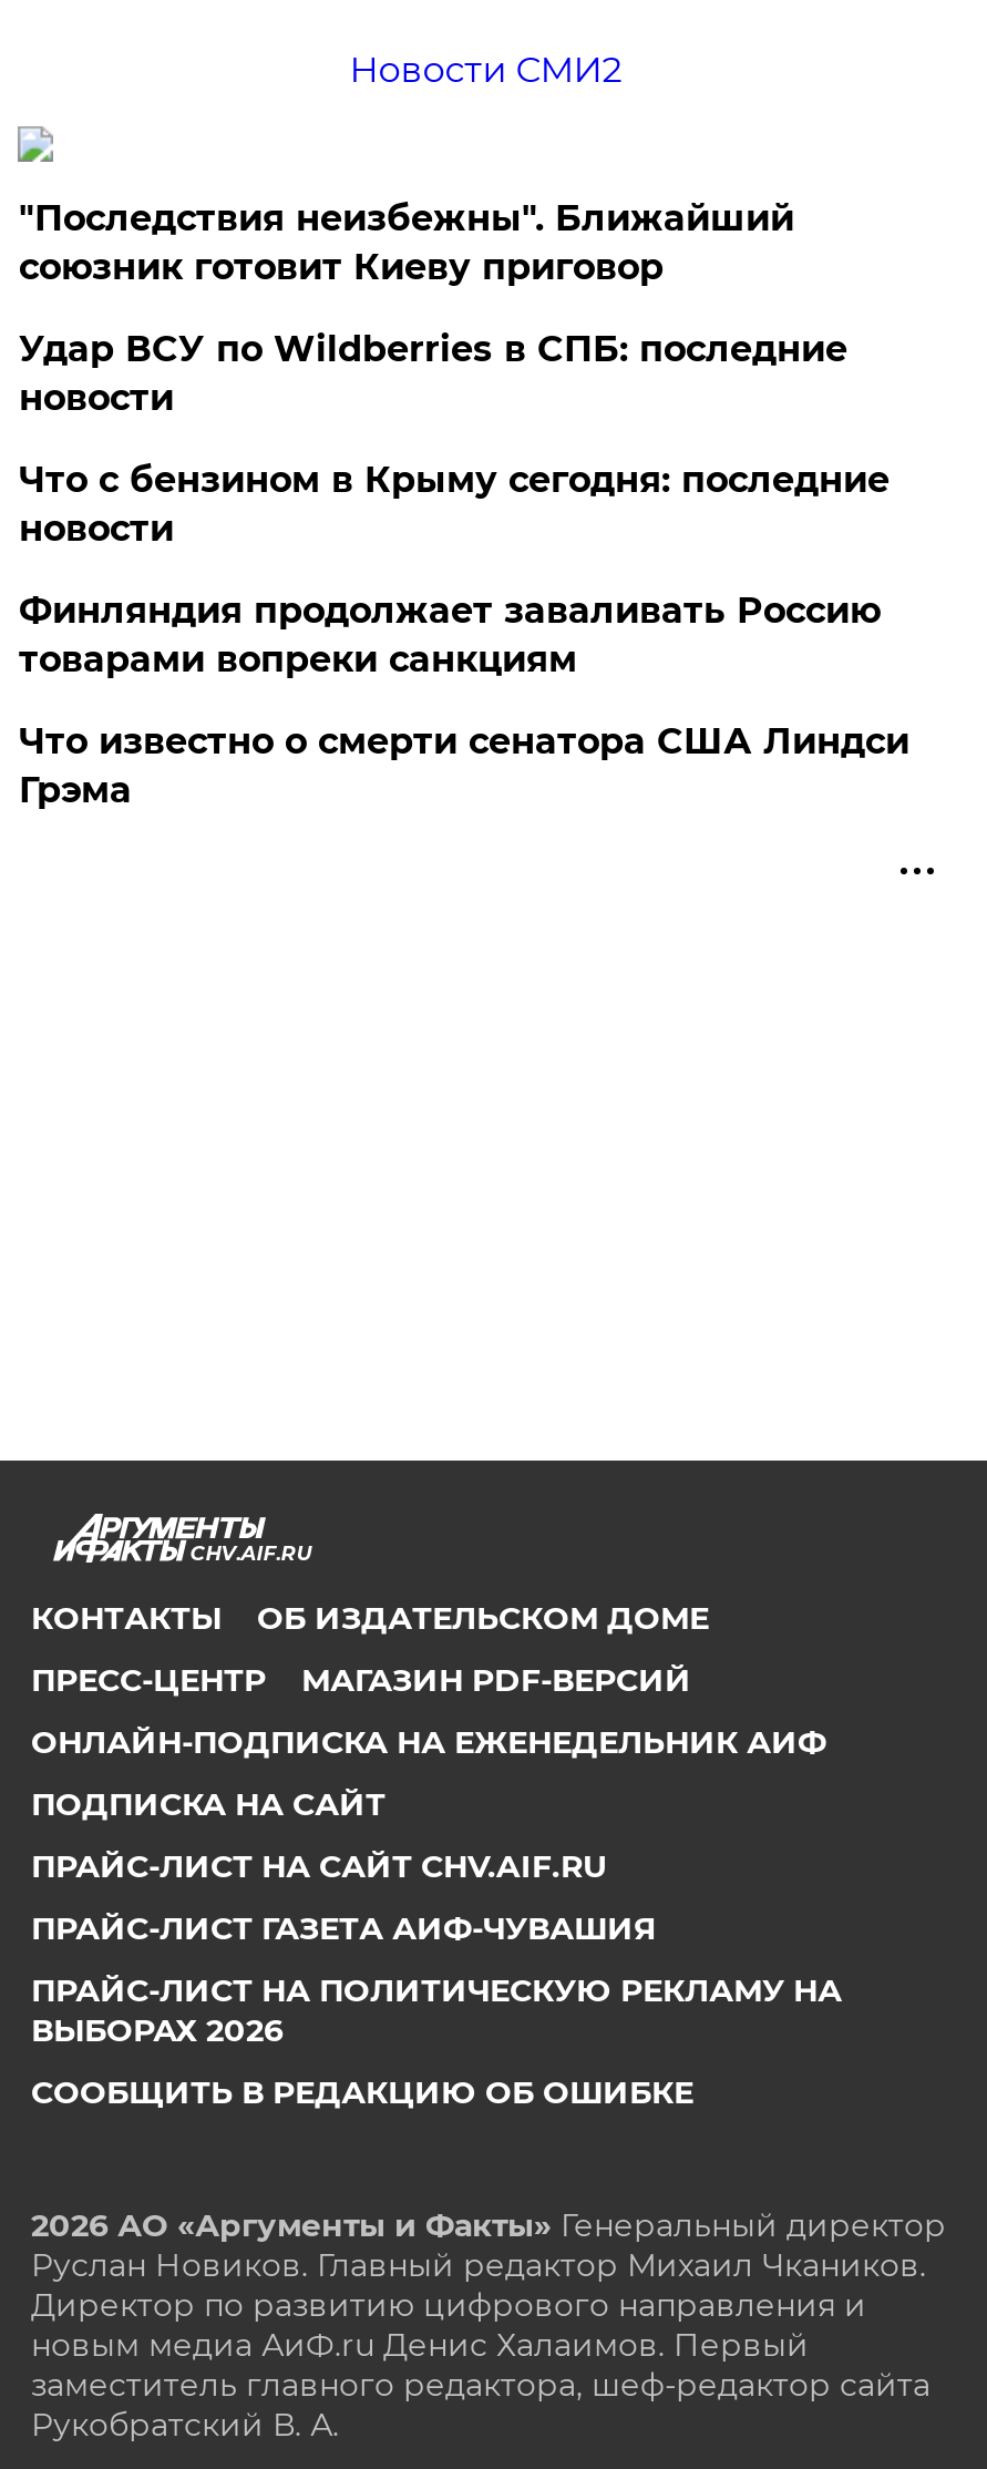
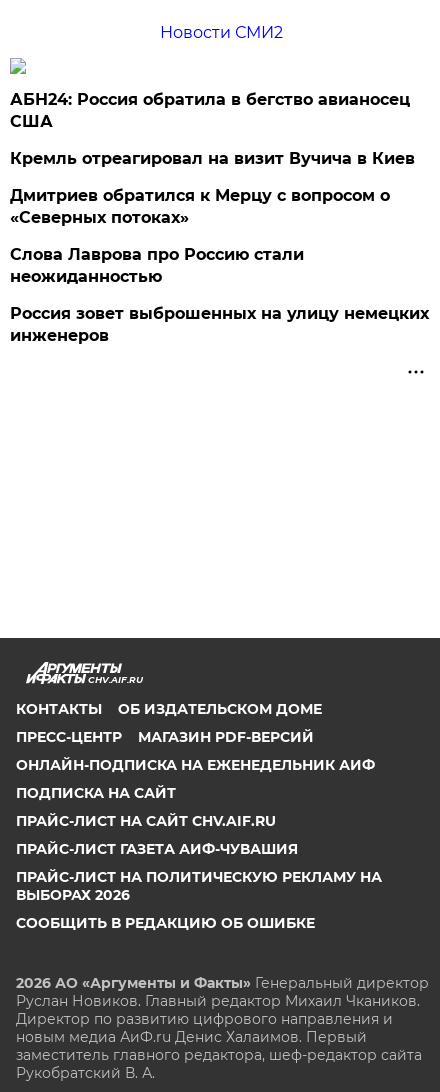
[19,197,794,288] "Последствия неизбежны". Ближайший | союзник готовит Киеву приговор -> [10,90,410,131] АБН24: Россия обратила в бегство авианосец | США
[19,328,847,419] Удар ВСУ по Wildberries в СПБ: последние | новости -> [10,149,415,168] Кремль отреагировал на визит Вучича в Киев
[19,459,889,550] Что с бензином в Крыму сегодня: последние | новости -> [10,186,390,227] Дмитриев обратился к Мерцу с вопросом о | «Северных потоках»
[19,590,880,680] Финляндия продолжает заваливать Россию | товарами вопреки санкциям -> [10,245,304,286] Слова Лаврова про Россию стали | неожиданностью
[19,720,909,811] Что известно о смерти сенатора США Линдси | Грэма -> [10,304,429,345] Россия зовет выброшенных на улицу немецких | инженеров

